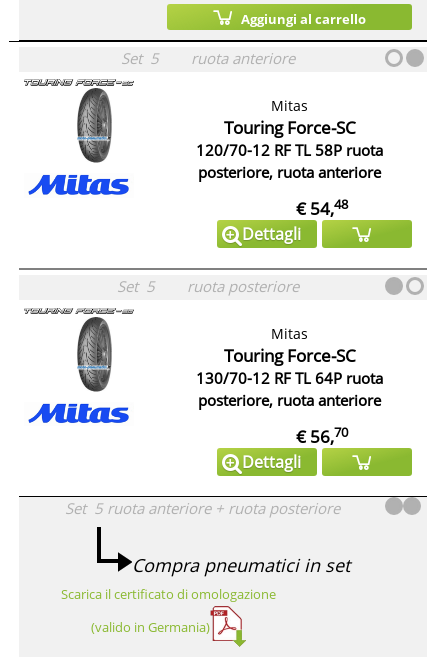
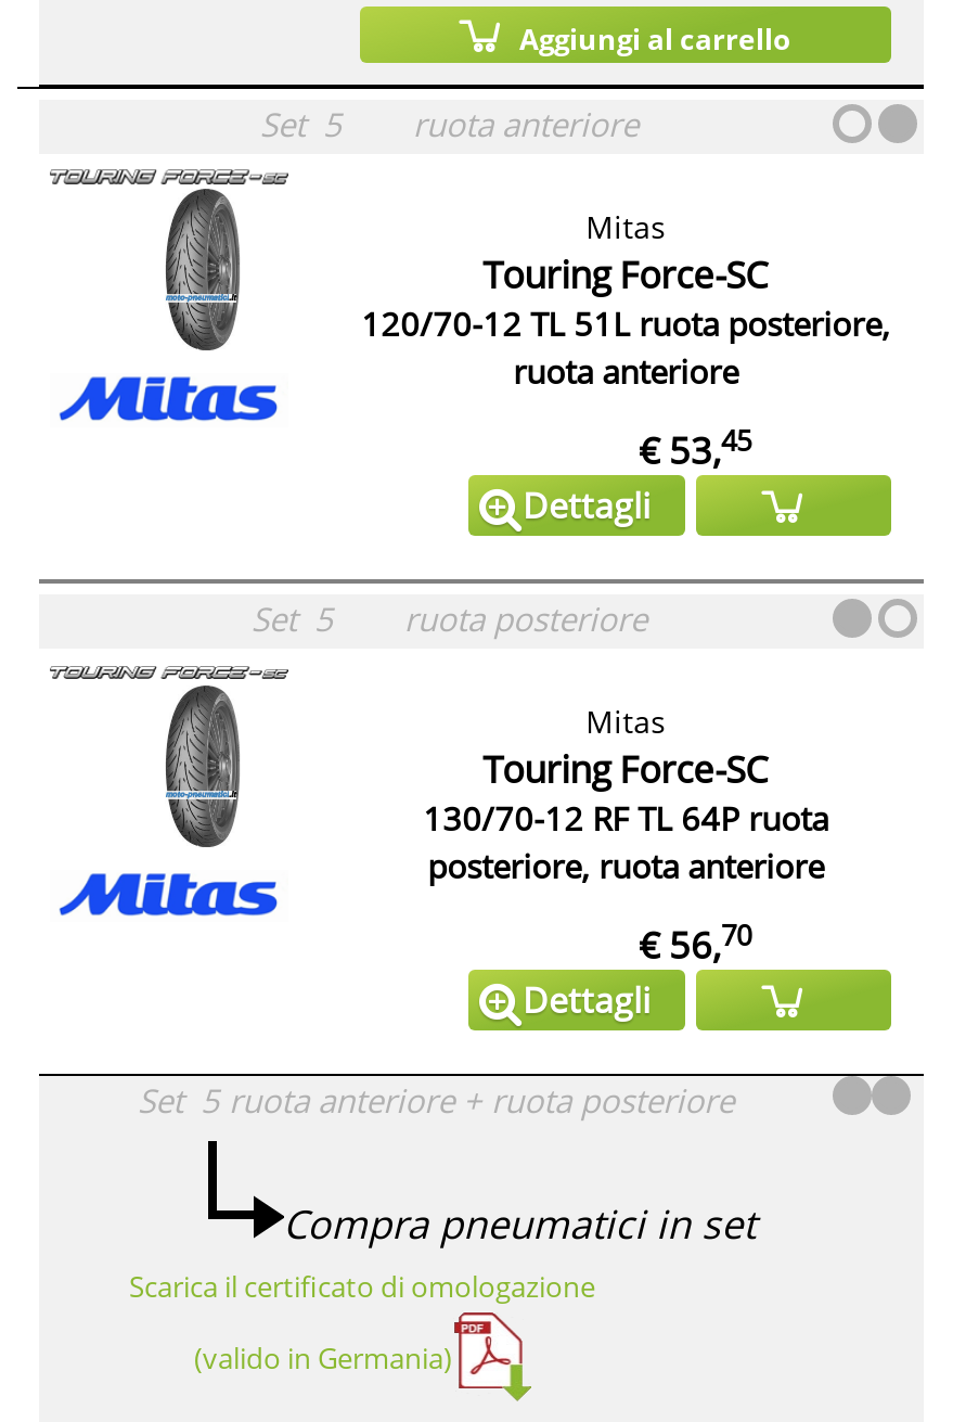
[196,140,383,182] 120/70-12 RF TL 58P ruota | posteriore, ruota anteriore -> [361,302,890,393] 120/70-12 TL 51L ruota posteriore, | ruota anteriore
[295,195,347,220] € 54,48 -> [639,420,751,475] € 53,45

